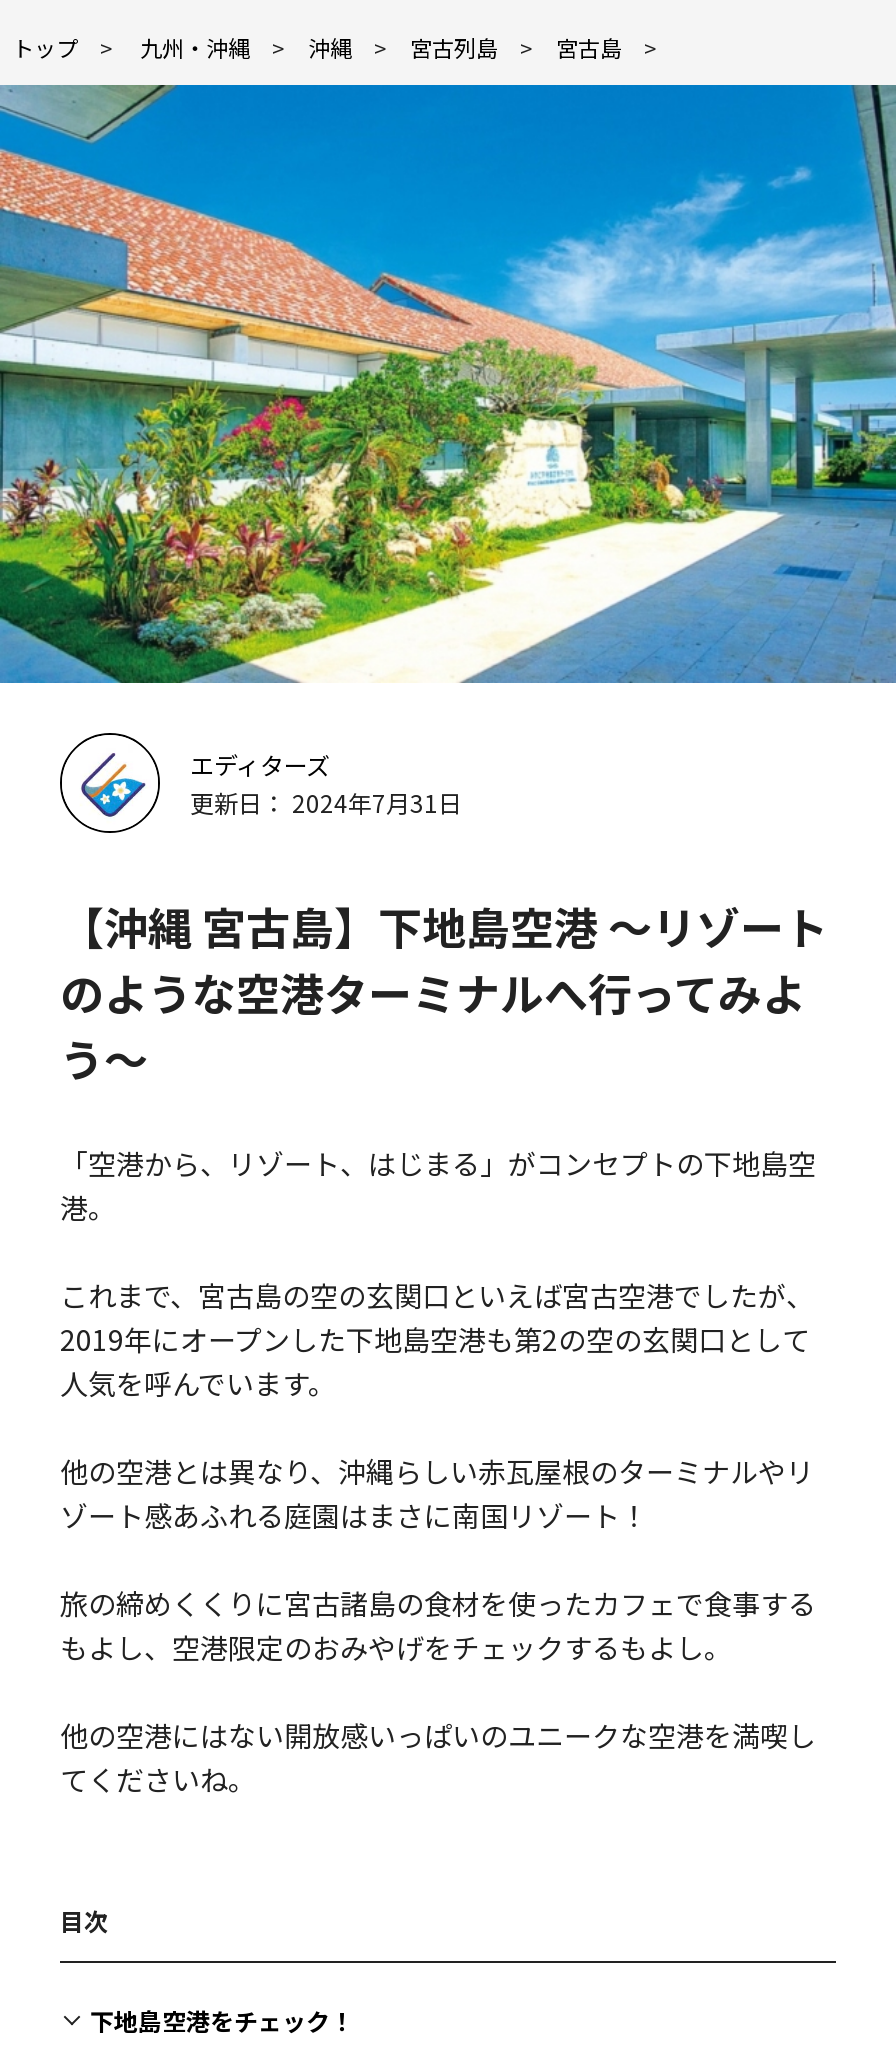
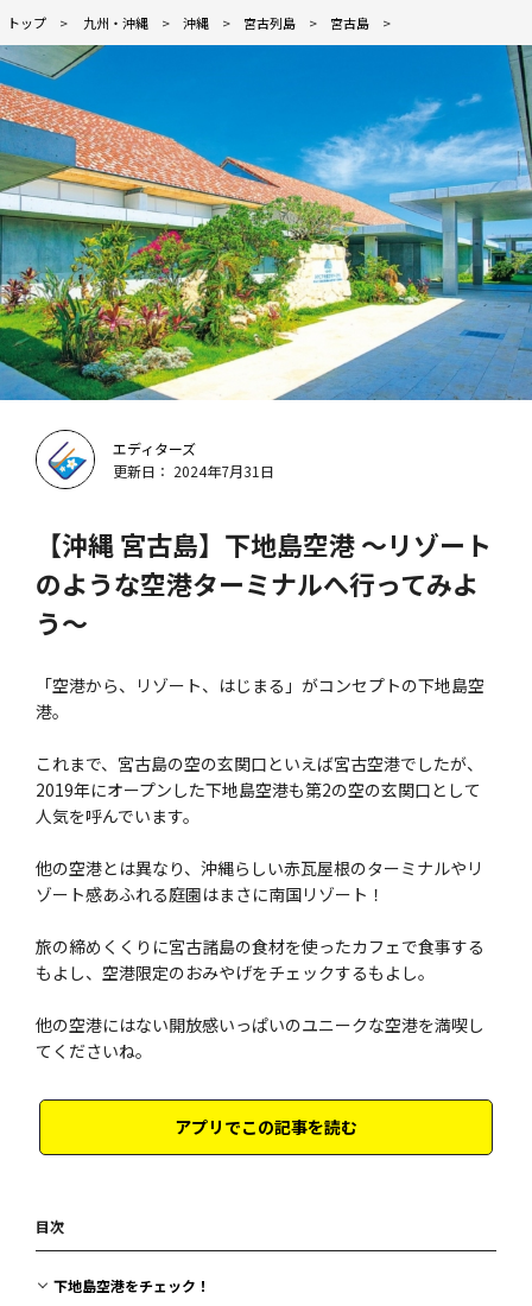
none -> [175,1115,357,1138] アプリでこの記事を読む

